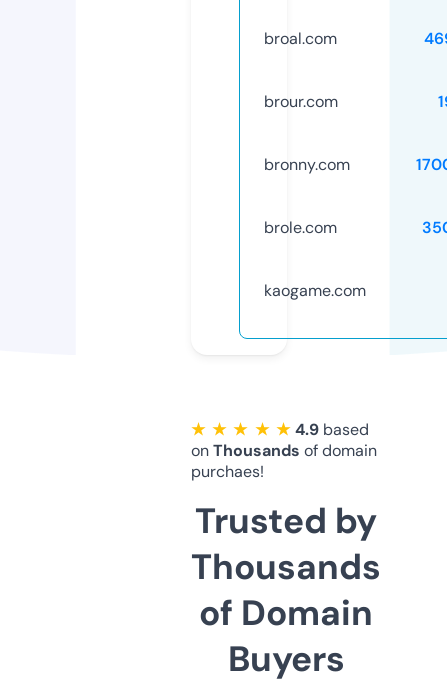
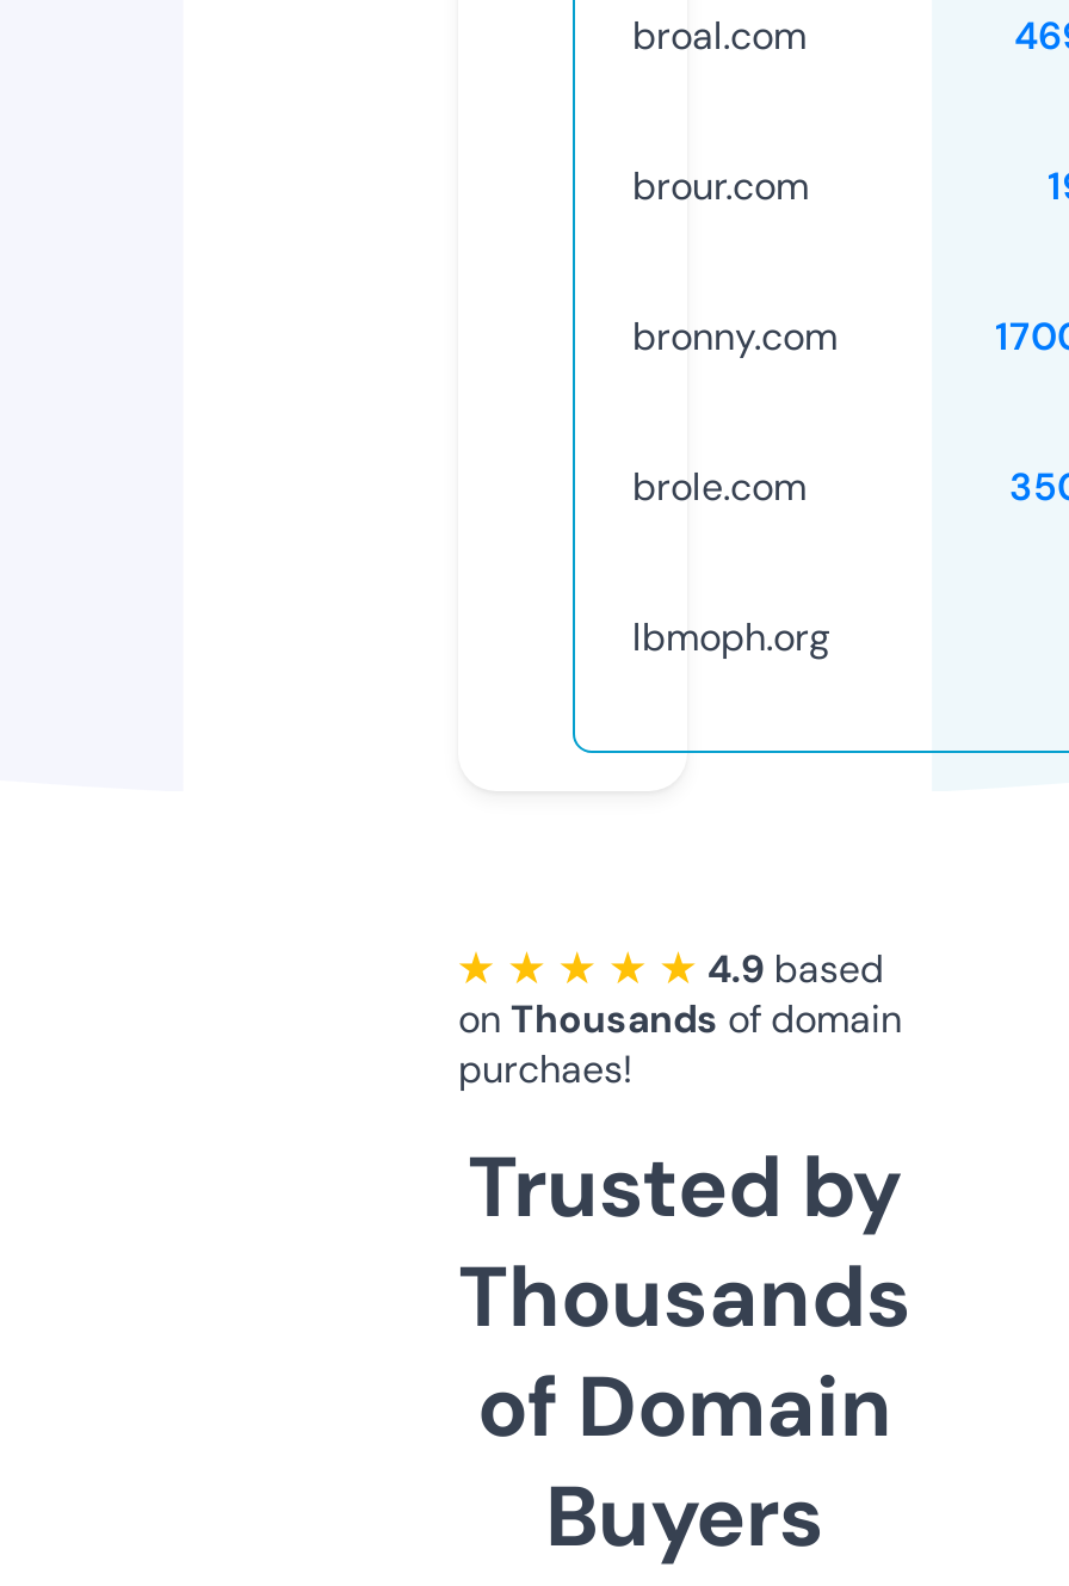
[264,280,366,301] kaogame.com -> [632,612,830,662] lbmoph.org

